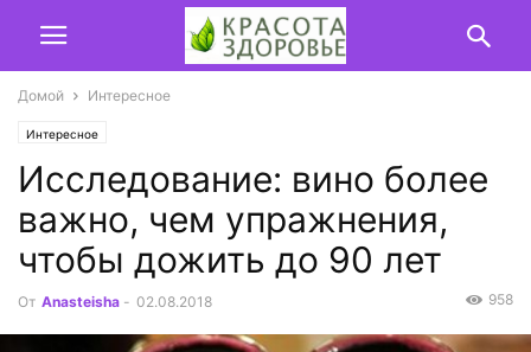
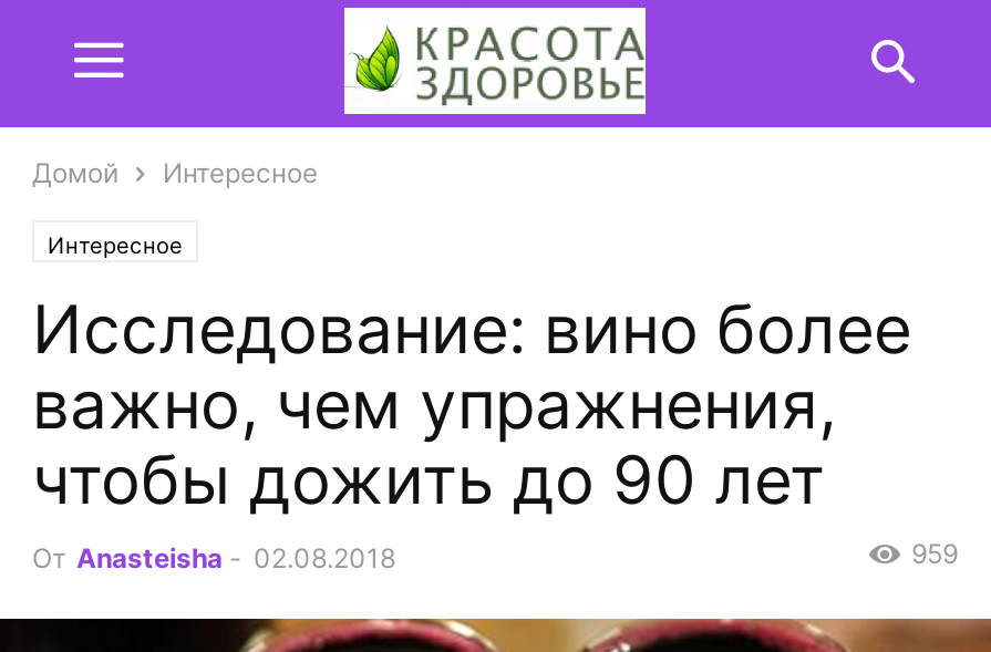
[488,290,513,308] 958 -> [911,537,958,570] 959

